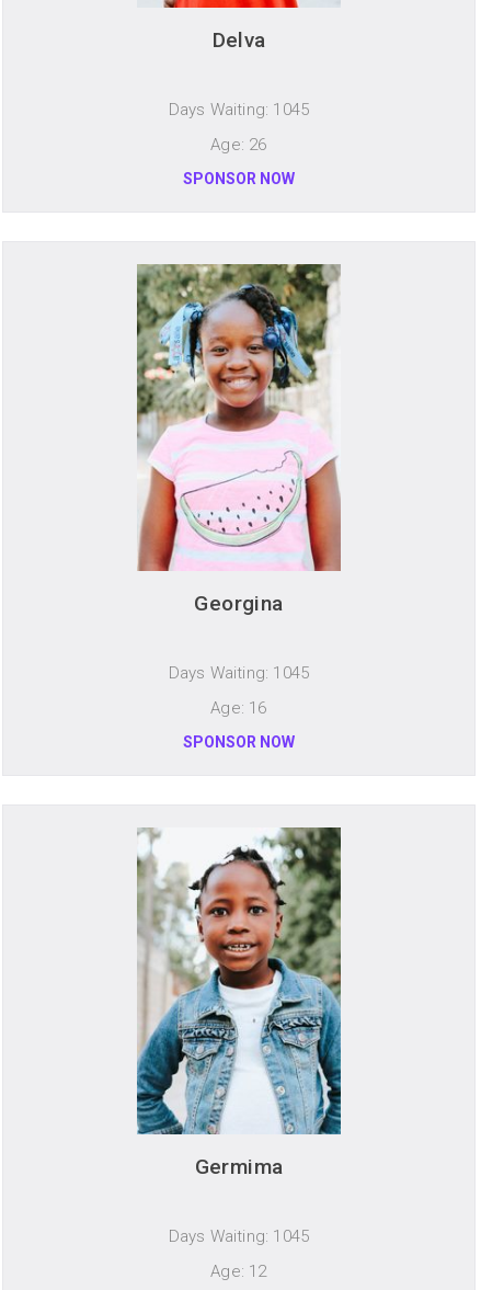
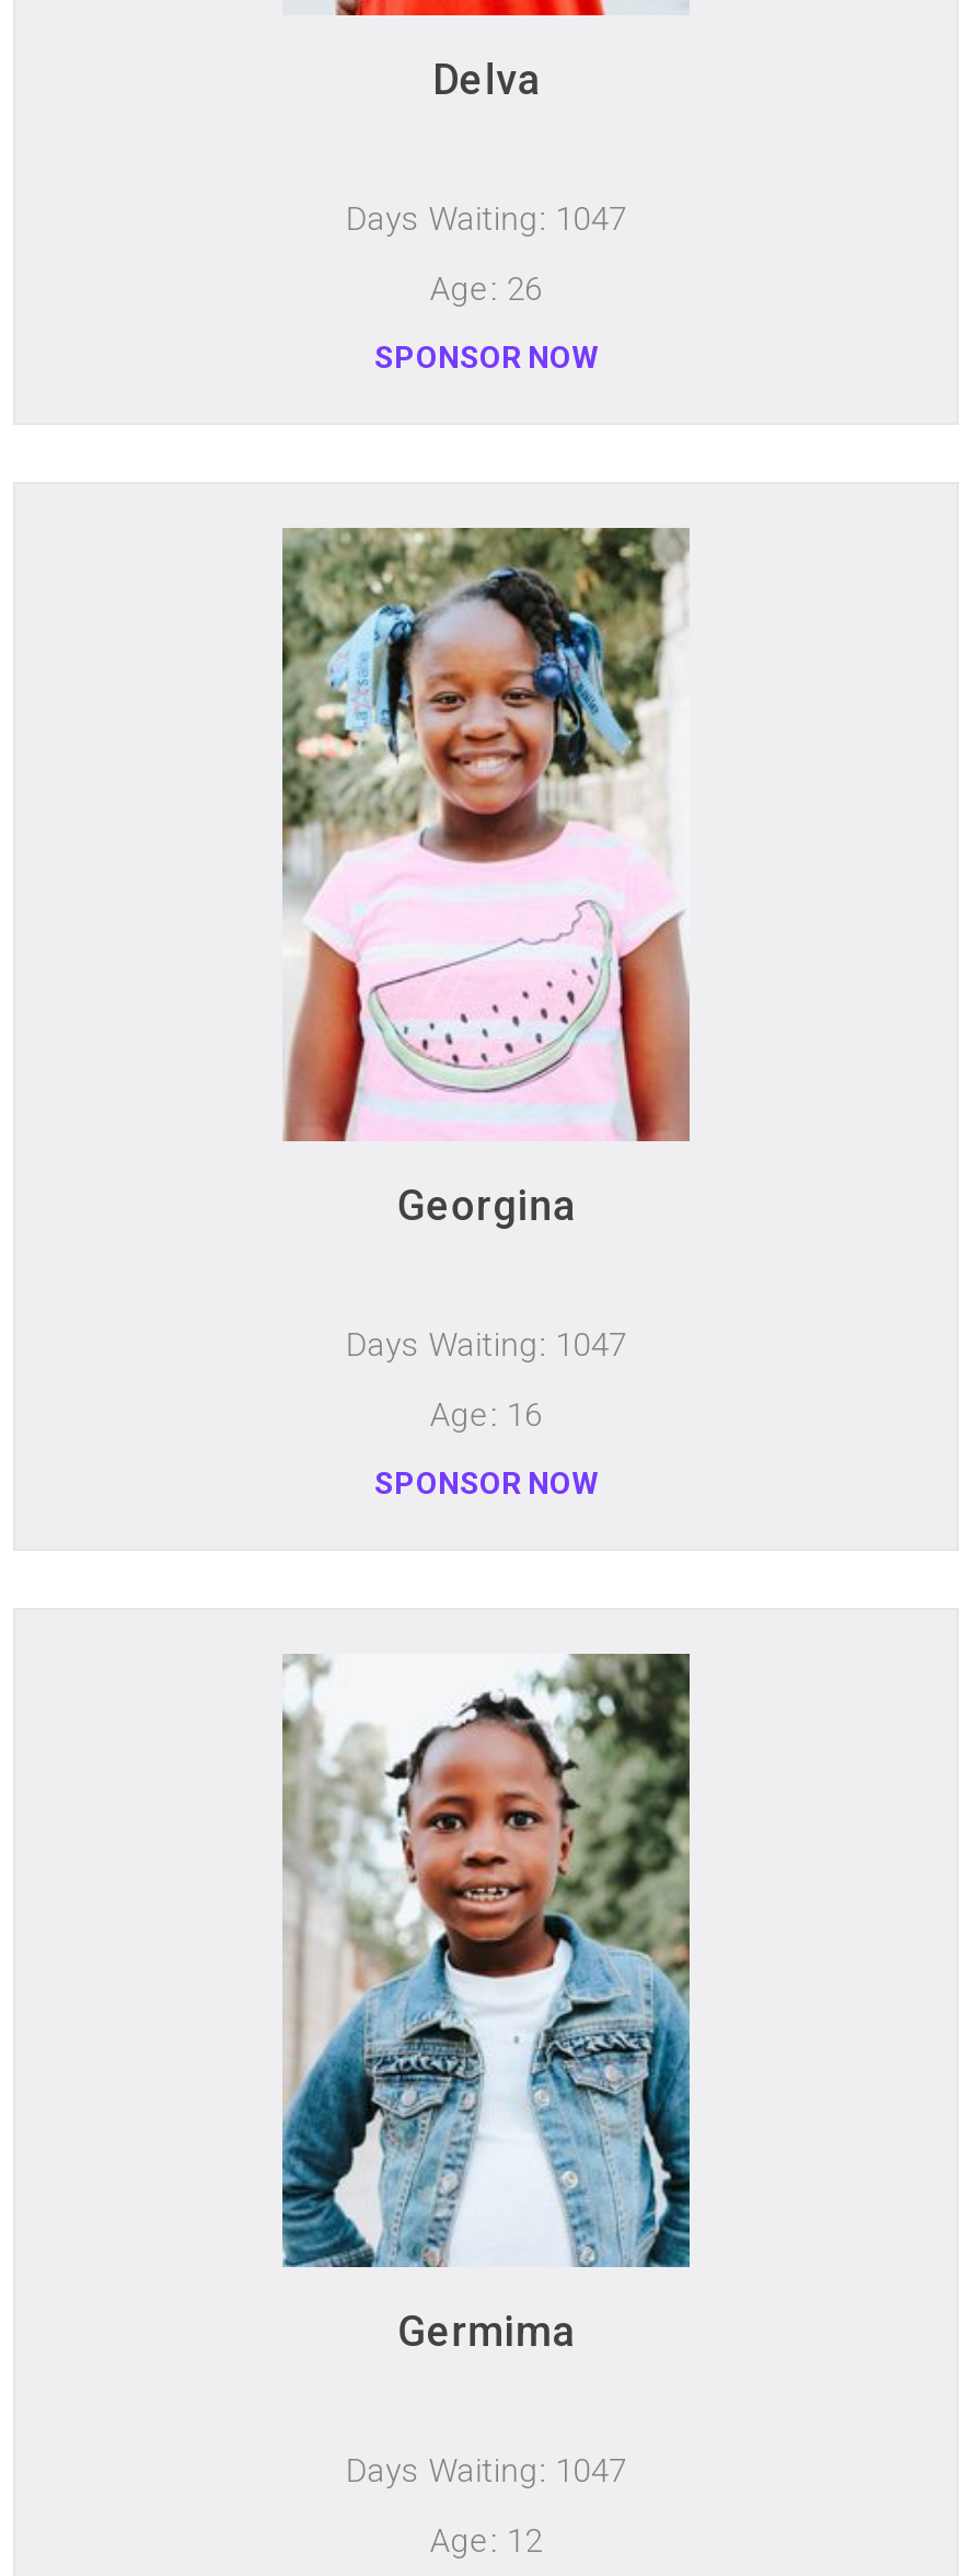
[168,100,309,120] Days Waiting: 1045 -> [345,200,627,239] Days Waiting: 1047
[168,663,309,683] Days Waiting: 1045 -> [345,1326,627,1365] Days Waiting: 1047
[168,1227,309,1246] Days Waiting: 1045 -> [345,2452,627,2491] Days Waiting: 1047

